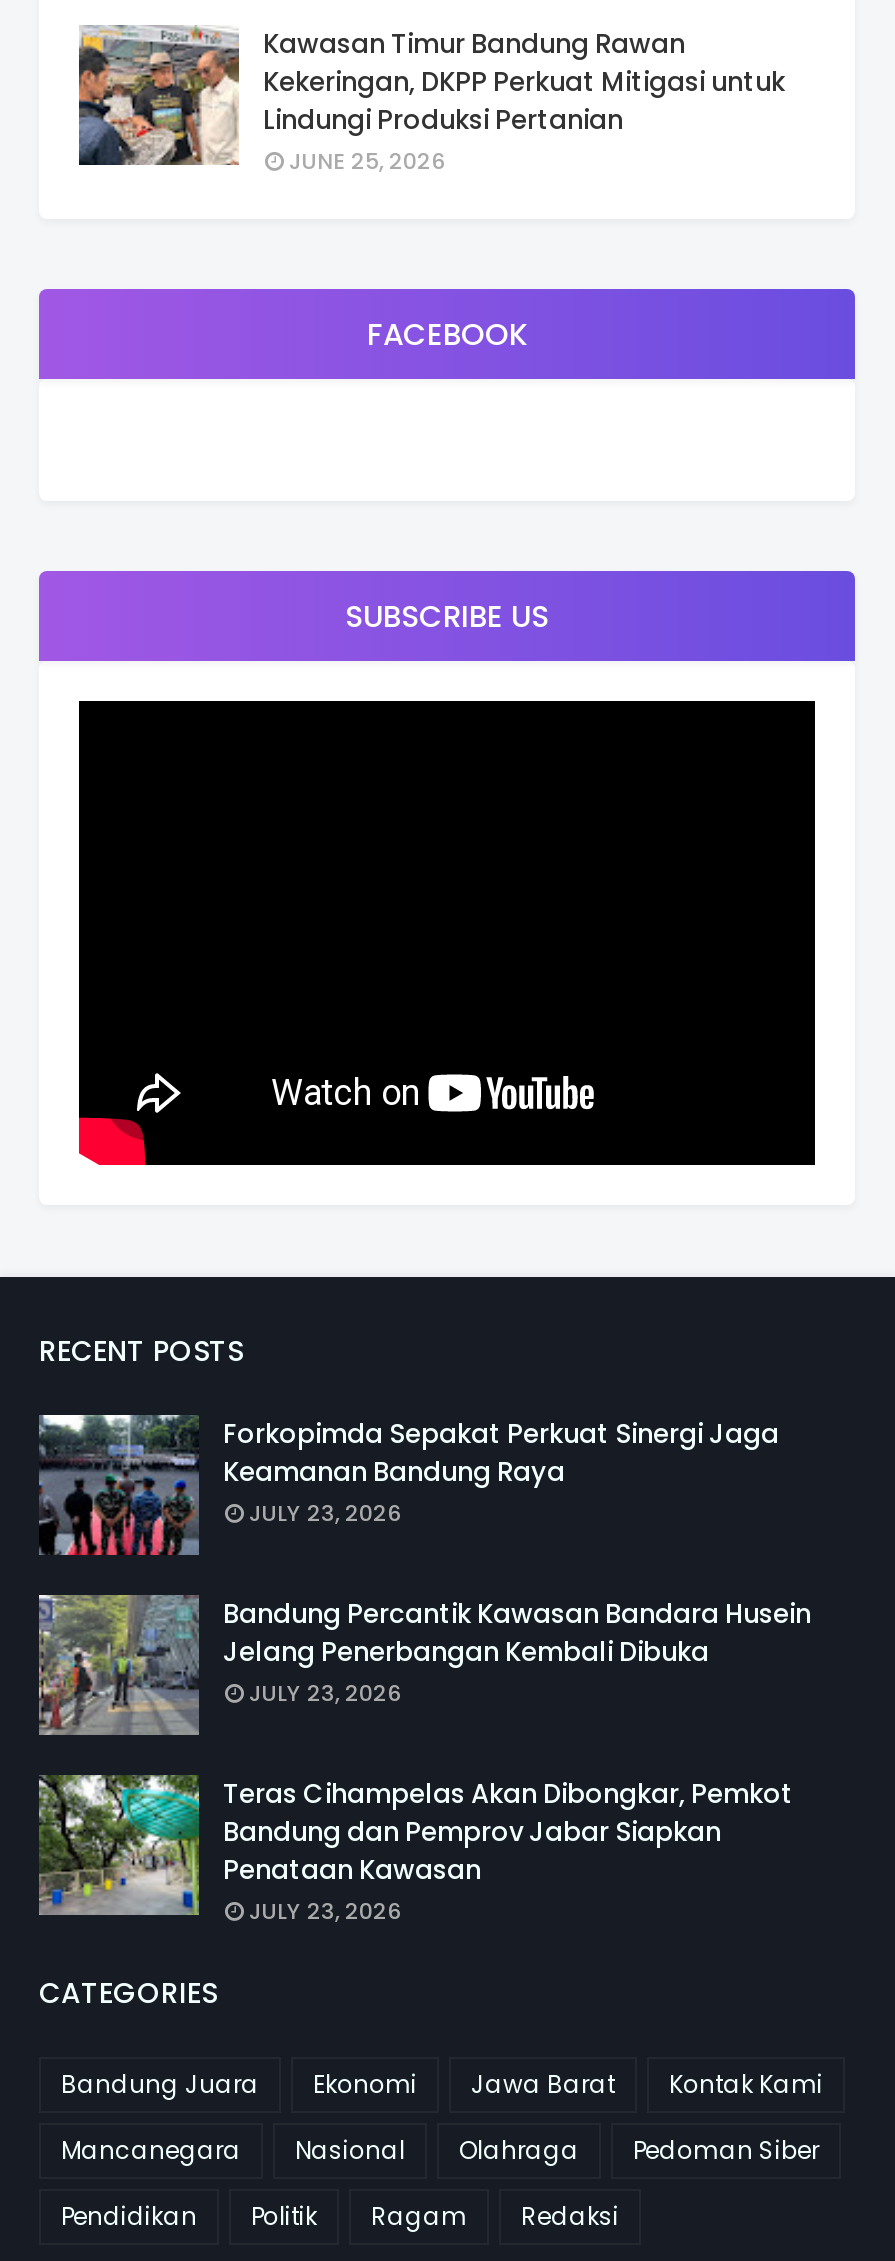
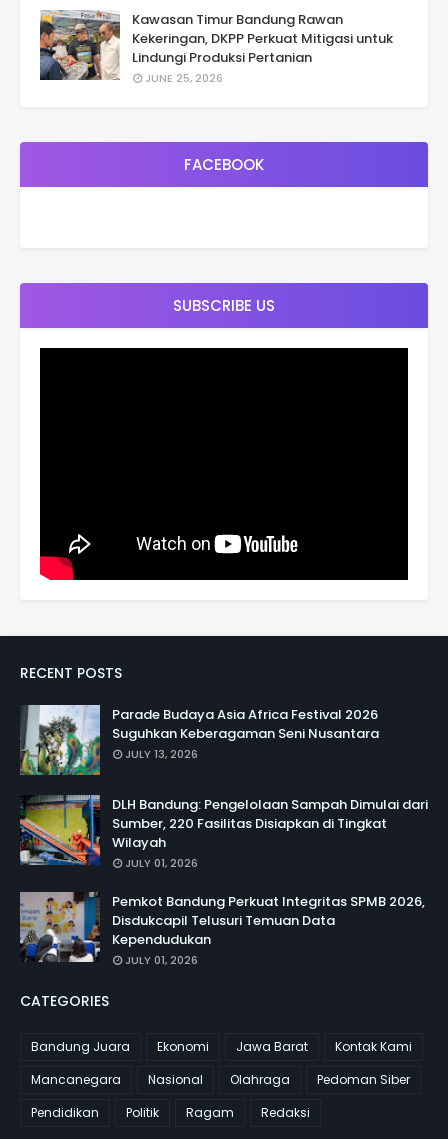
[39,1413,779,1557] [image] | Forkopimda Sepakat Perkuat Sinergi Jaga | Keamanan Bandung Raya | JULY 23, 2026 -> [20,704,379,776] [image] | Parade Budaya Asia Africa Festival 2026 | Suguhkan Keberagaman Seni Nusantara | JULY 13, 2026
[37,1593,811,1737] [image] | Bandung Percantik Kawasan Bandara Husein | Jelang Penerbangan Kembali Dibuka | JULY 23, 2026 -> [20,795,428,871] [image] | DLH Bandung: Pengelolaan Sampah Dimulai dari | Sumber, 220 Fasilitas Disiapkan di Tingkat | Wilayah | JULY 01, 2026
[37,1773,793,1928] [image] | Teras Cihampelas Akan Dibongkar, Pemkot | Bandung dan Pemprov Jabar Siapkan | Penataan Kawasan | JULY 23, 2026 -> [19,891,425,968] [image] | Pemkot Bandung Perkuat Integritas SPMB 2026, | Disdukcapil Telusuri Temuan Data | Kependudukan | JULY 01, 2026

